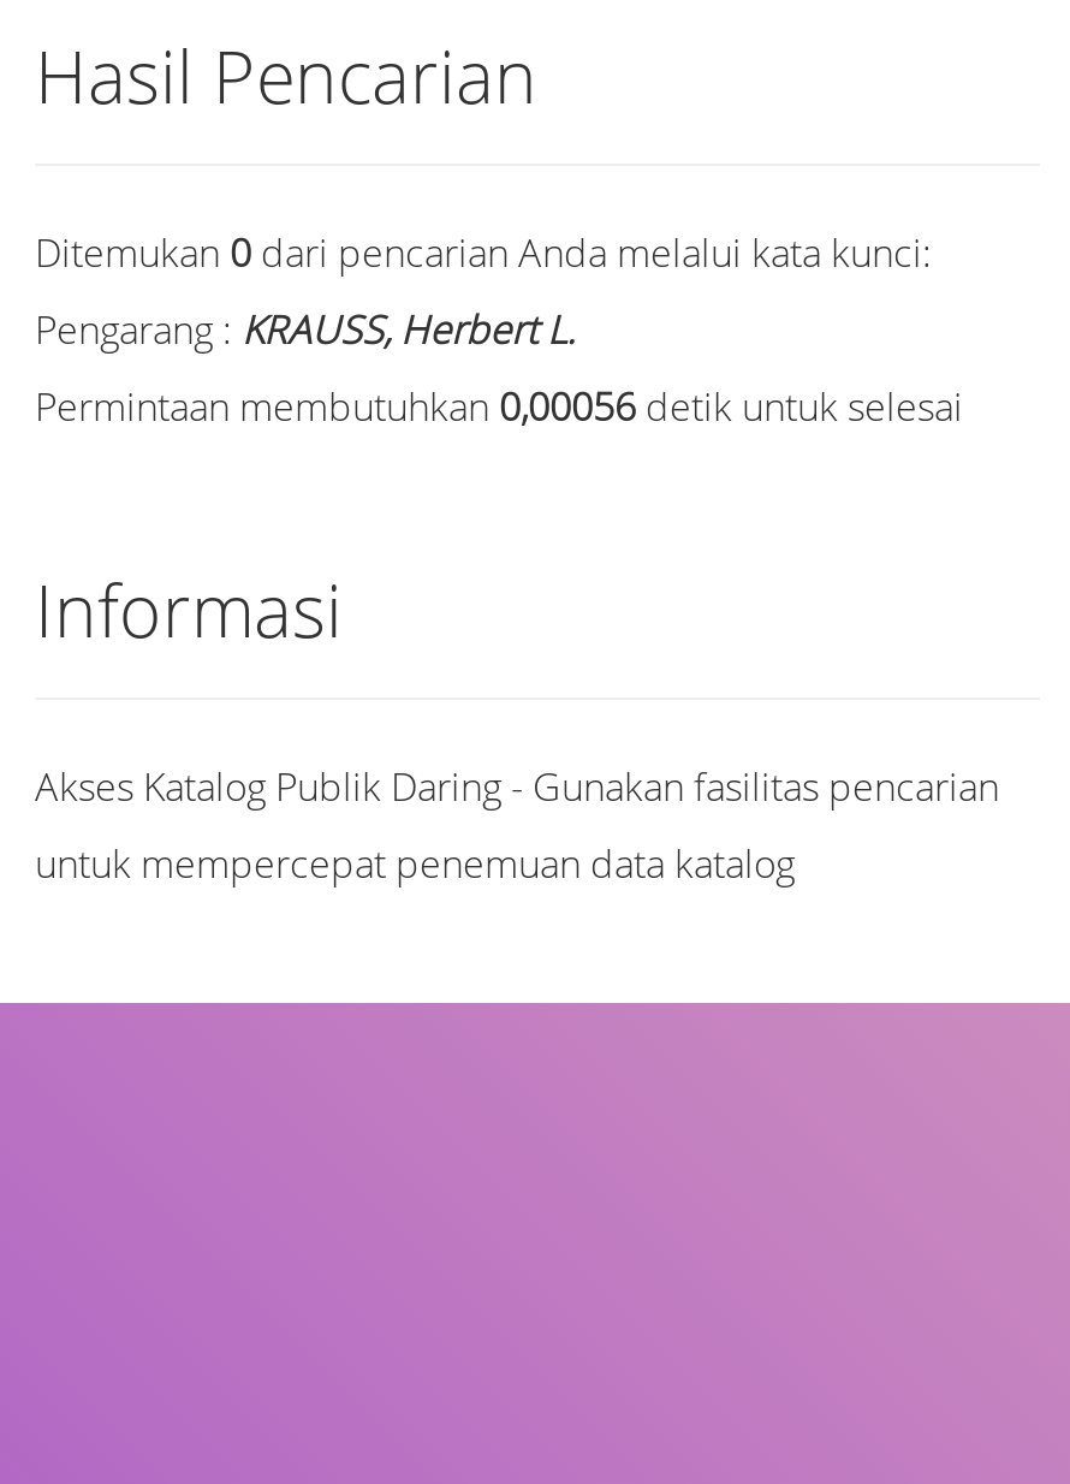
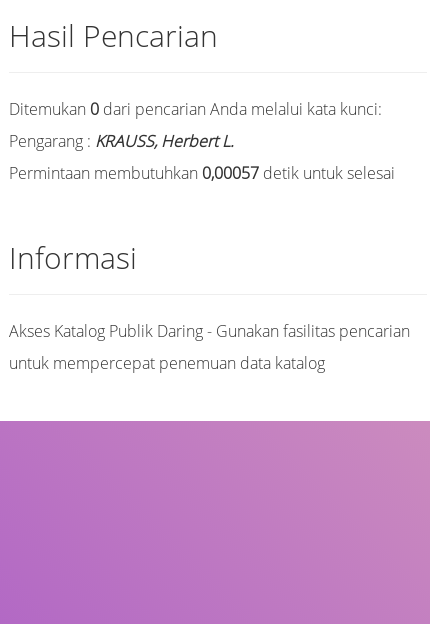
[35,380,963,433] Permintaan membutuhkan 0,00056 detik untuk selesai -> [9,162,395,184] Permintaan membutuhkan 0,00057 detik untuk selesai

